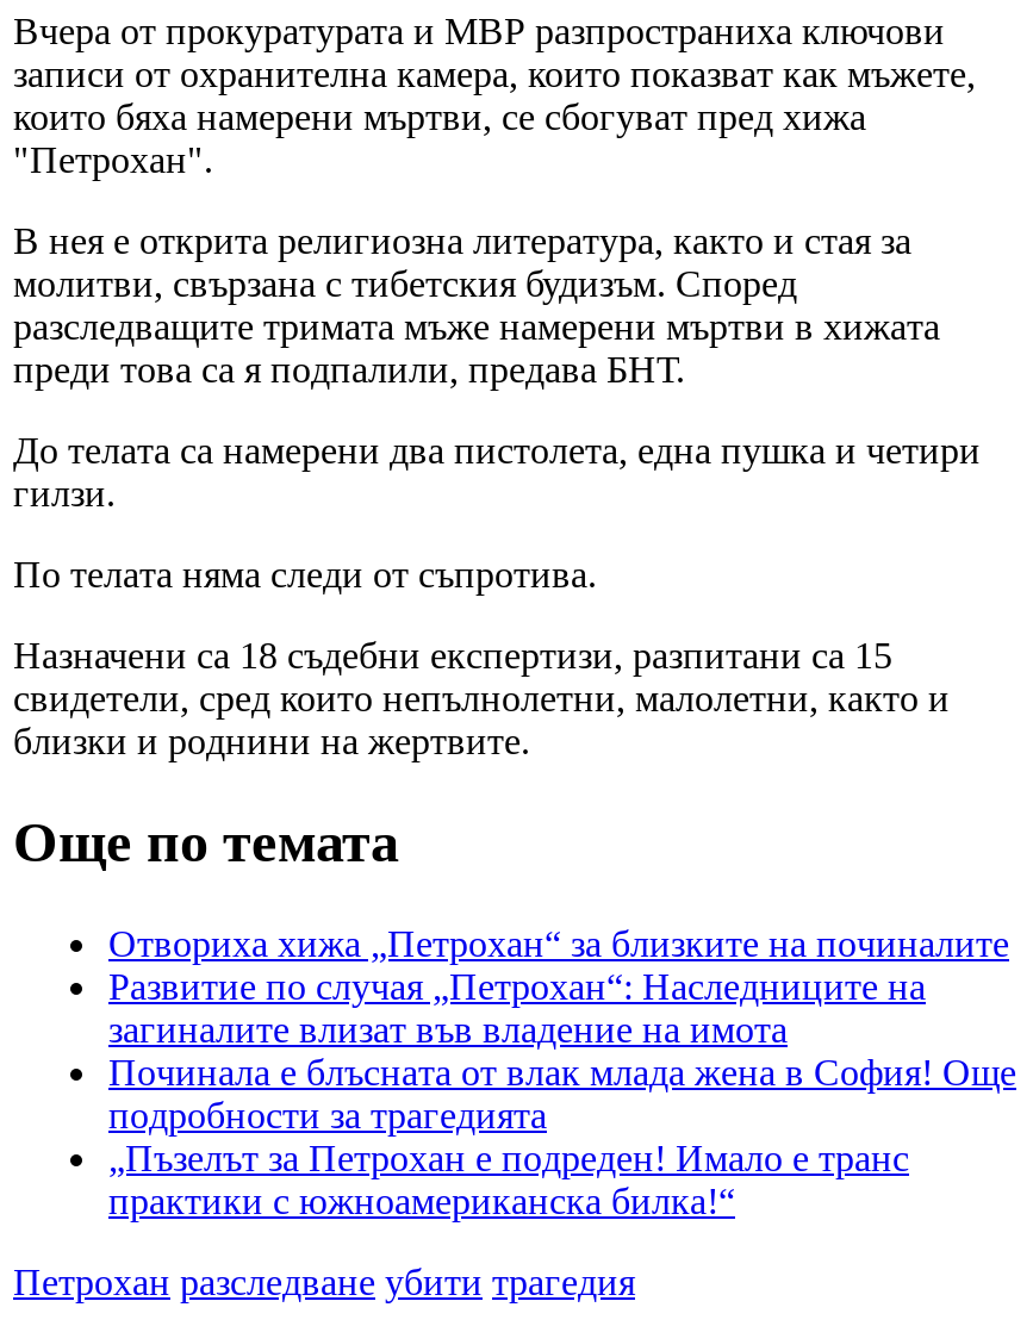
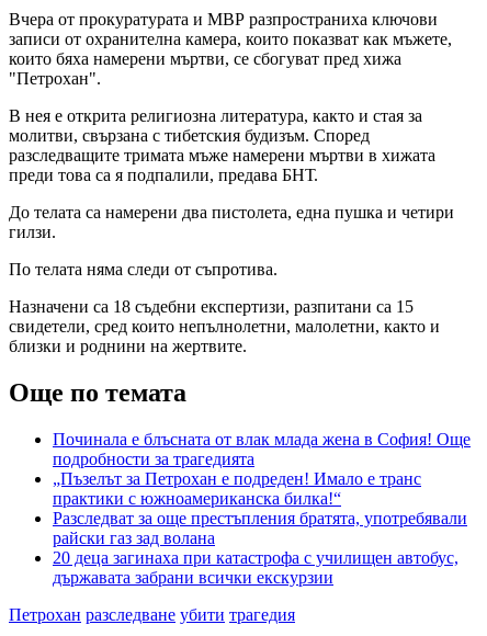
[108,924,1009,1050] Отвориха хижа „Петрохан“ за близките на починалите | Развитие по случая „Петрохан“: Наследниците на | загиналите влизат във владение на имота -> none
moved [108,1052,1016,1222] -> [53,430,471,508]: Починала е блъсната от влак млада жена в София! Още | подробности за трагедията | „Пъзелът за Петрохан е подреден! Имало е транс | практики с южноамериканска билка!“
none -> [53,509,467,587] Разследват за още престъпления братята, употребявали | райски газ зад волана | 20 деца загинаха при катастрофа с училищен автобус, | държавата забрани всички екскурзии

